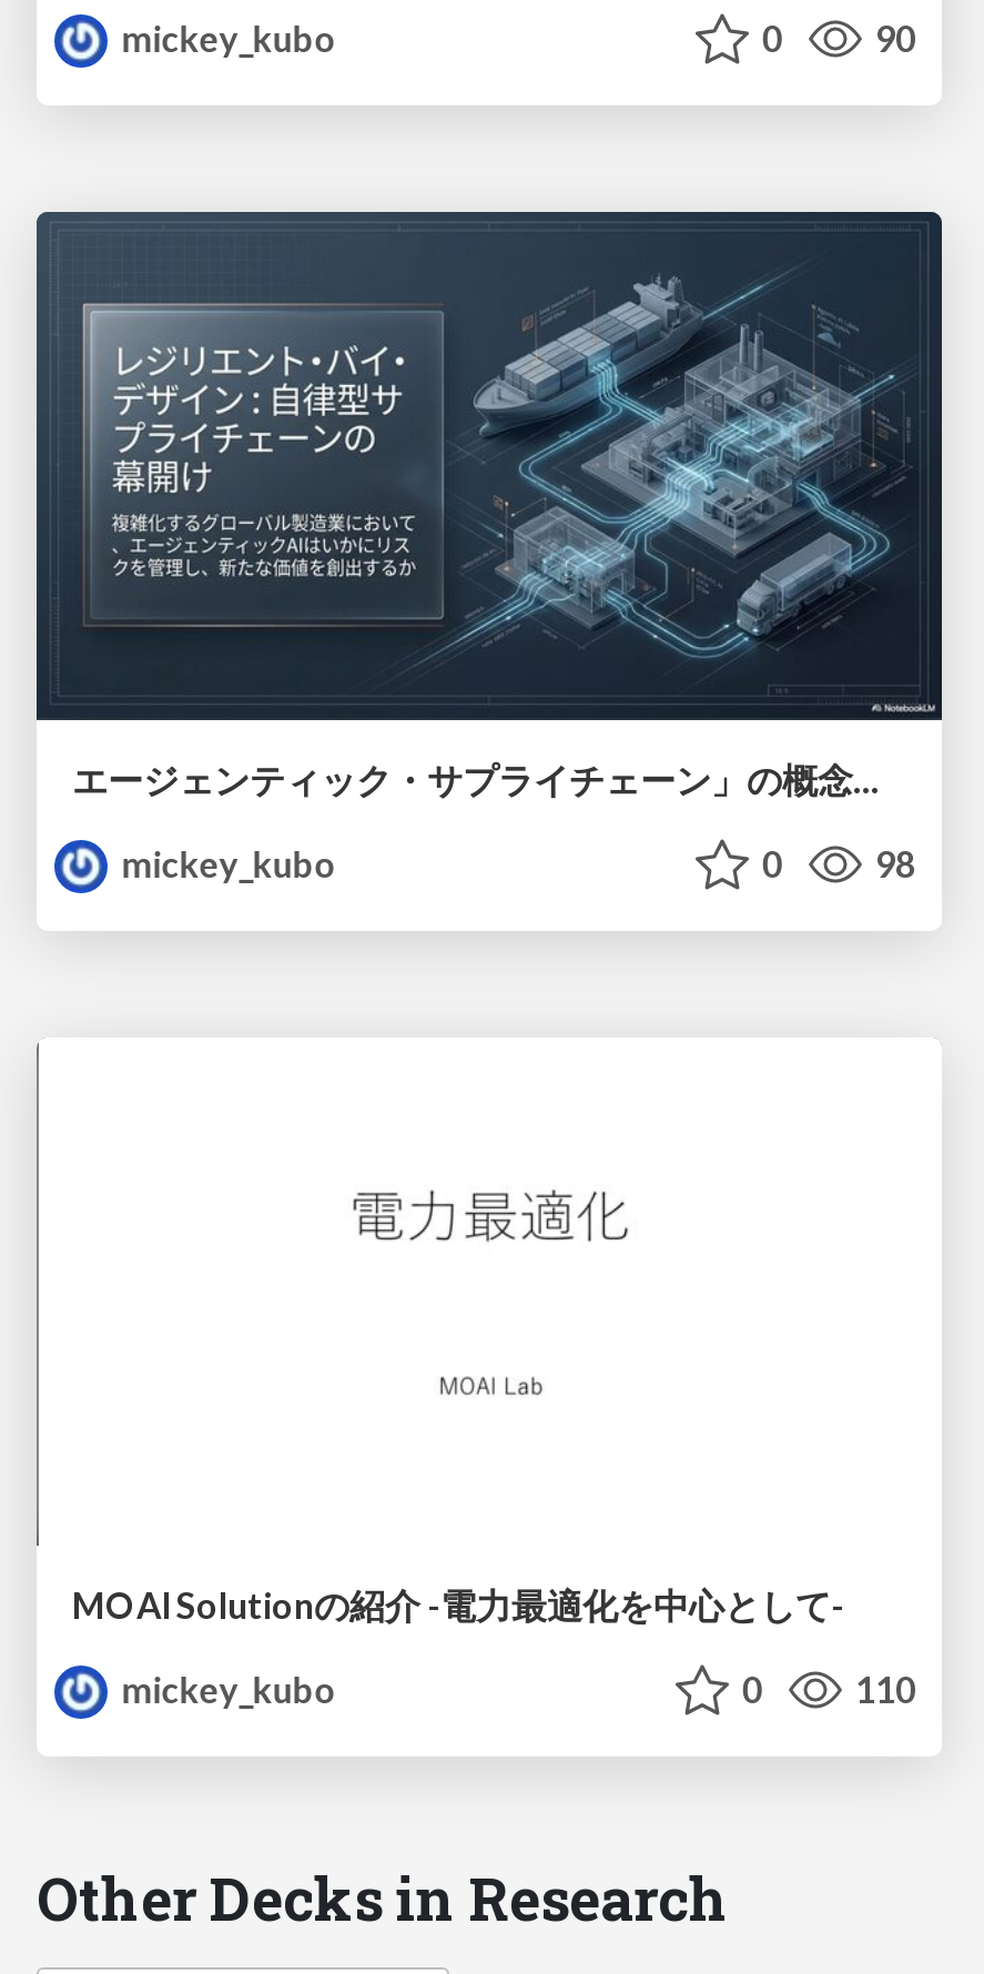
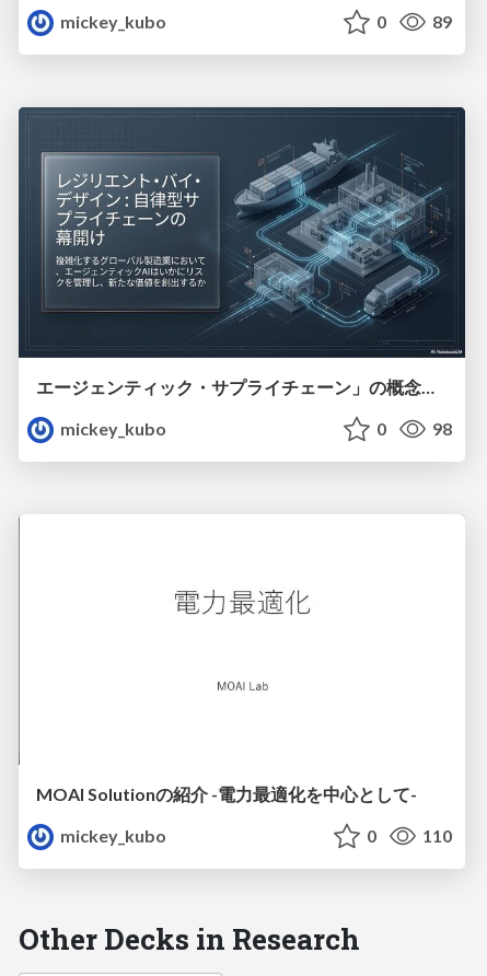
[869,16,915,58] 90 -> [429,11,452,31] 89

